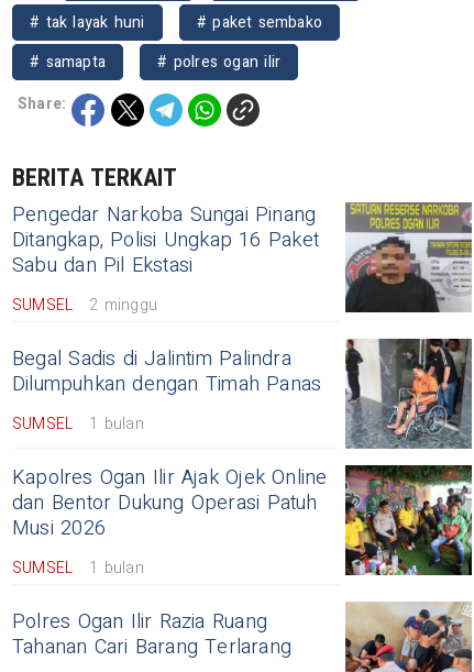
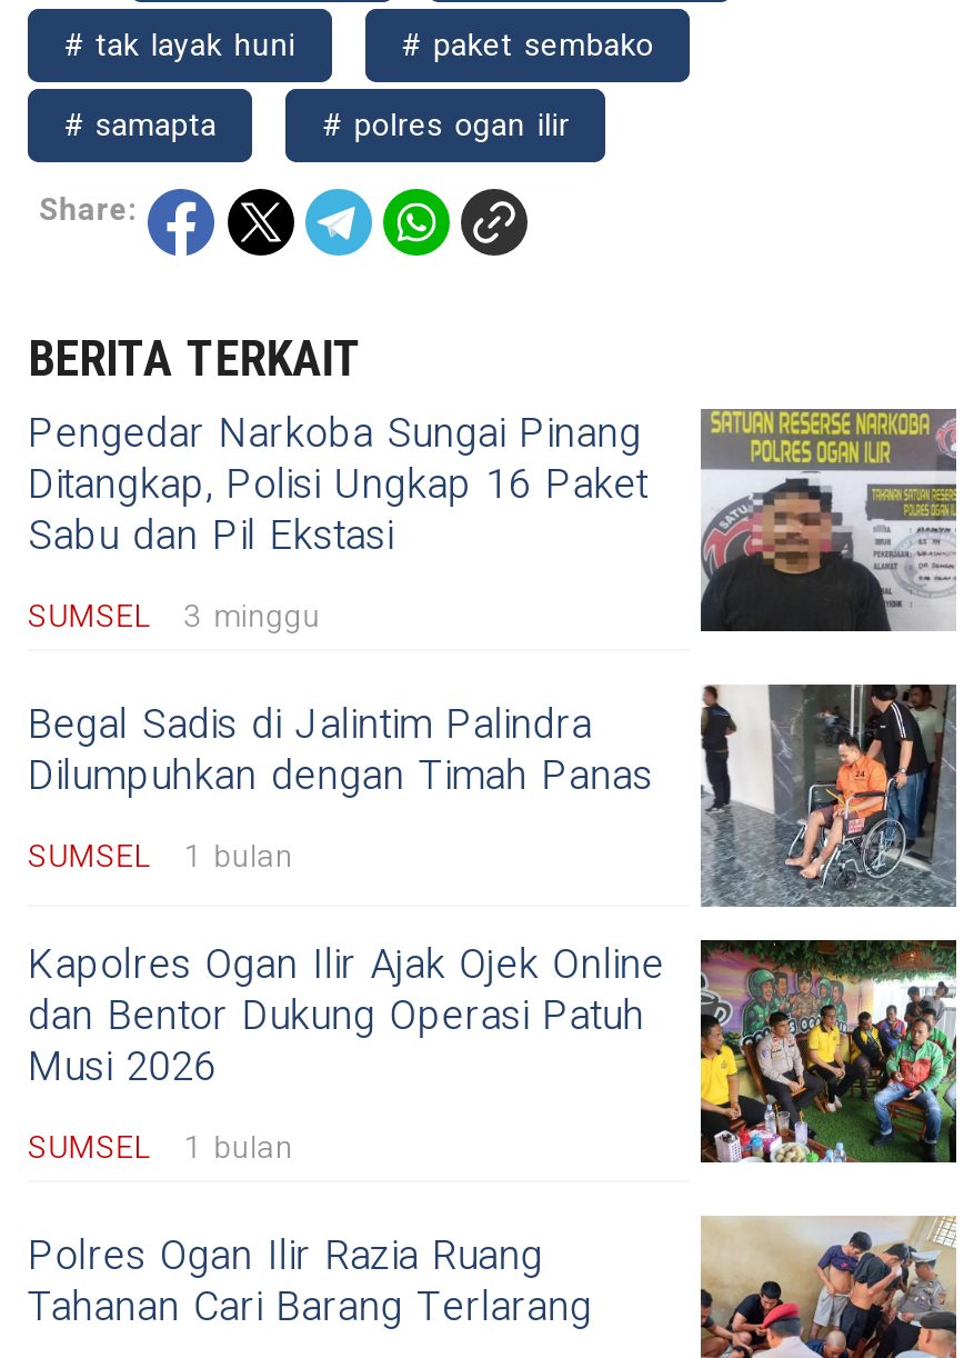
[12,294,157,317] SUMSEL 2 minggu -> [28,594,321,641] SUMSEL 3 minggu

